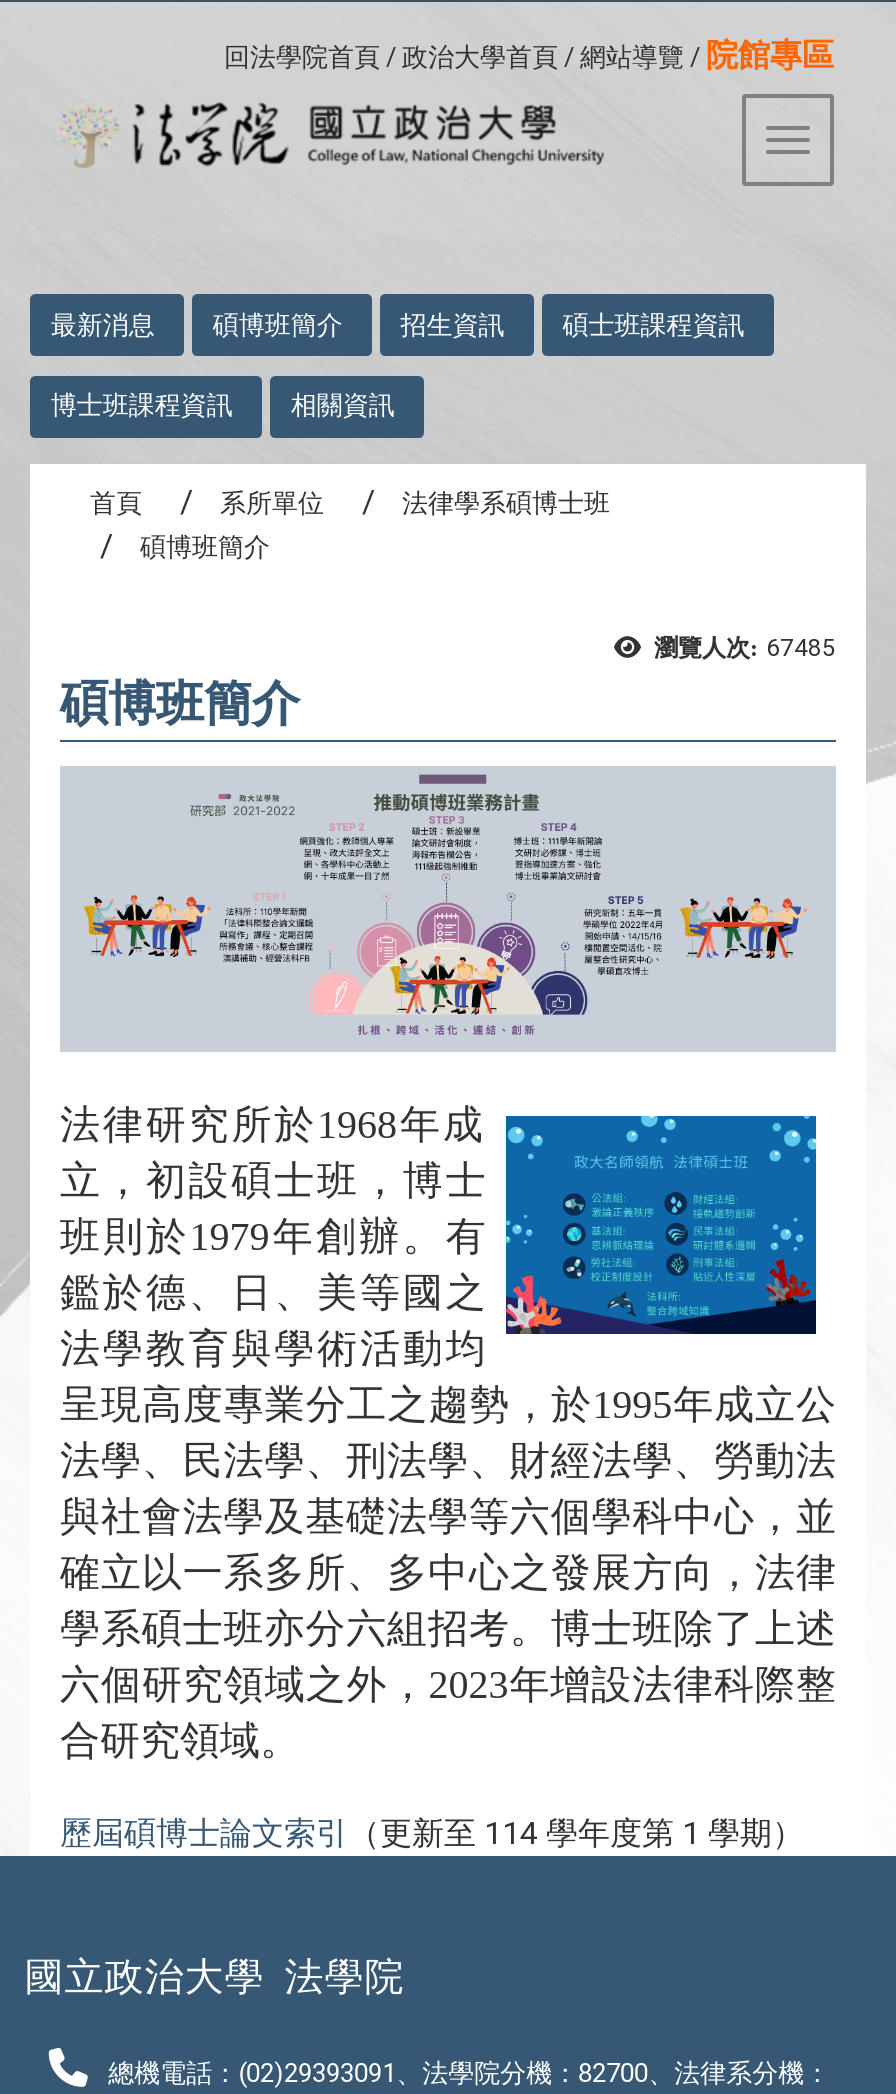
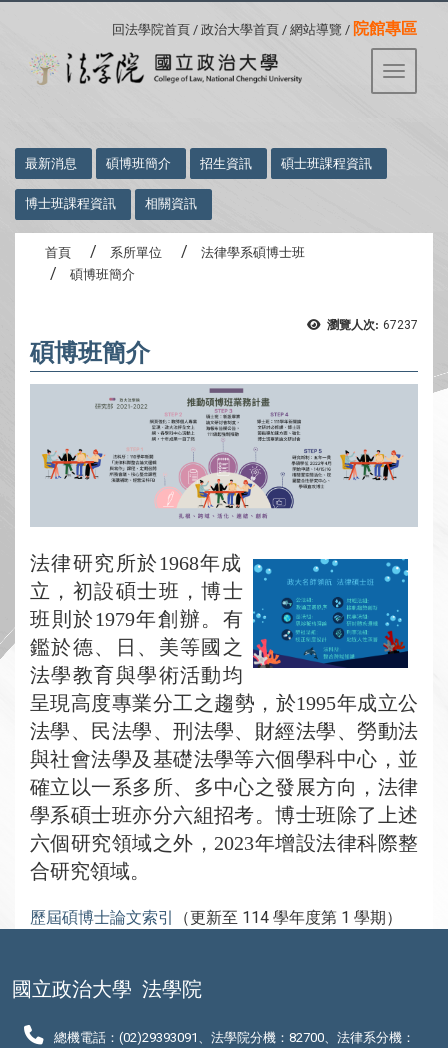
[654,633,836,661] 瀏覽人次: 67485 -> [327,318,418,332] 瀏覽人次: 67237

